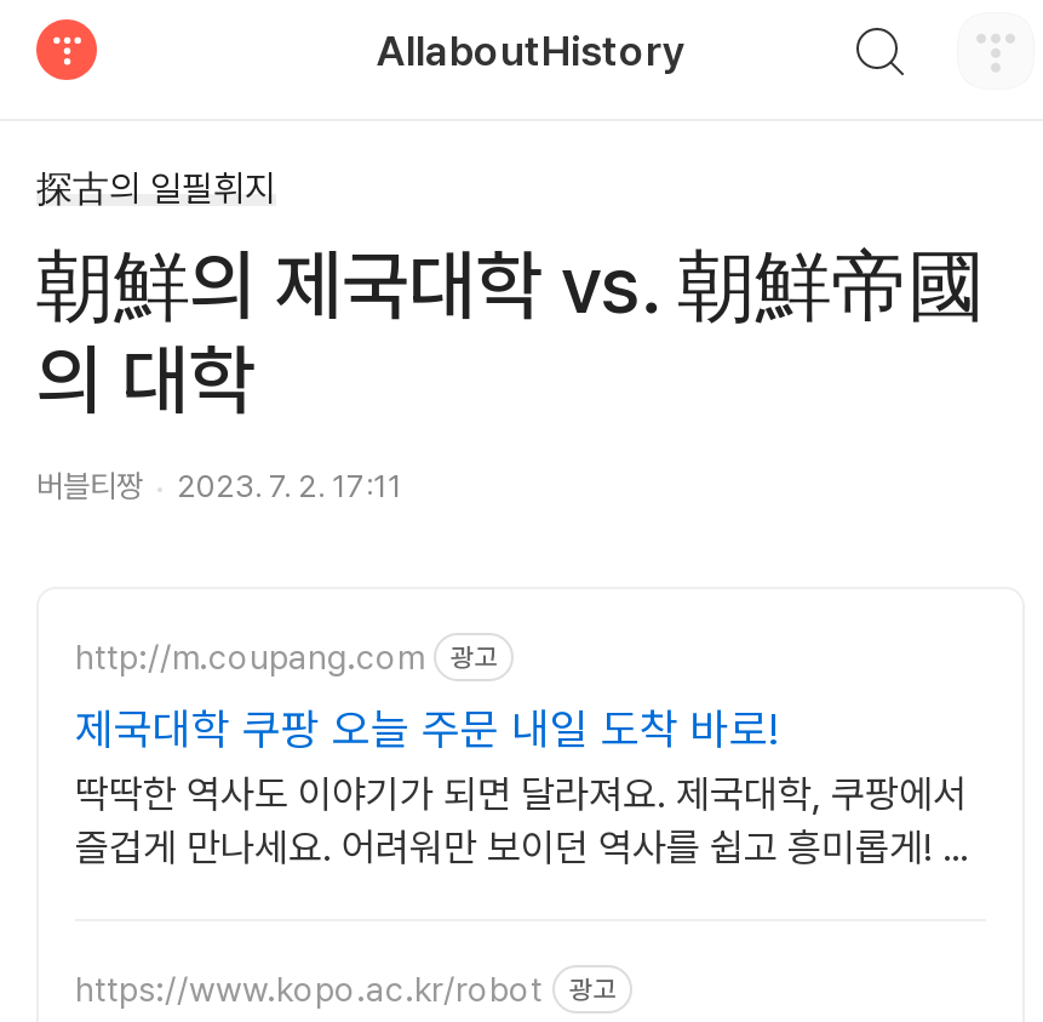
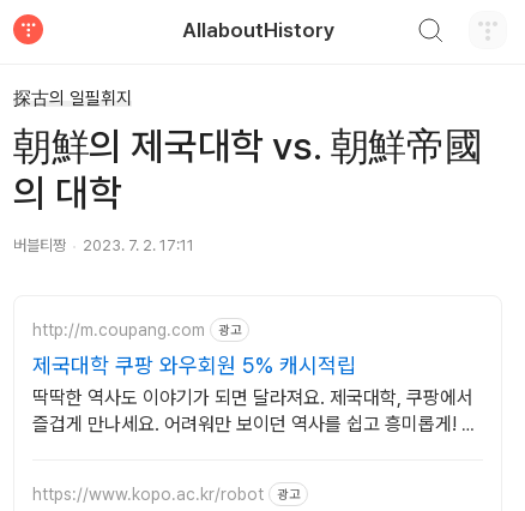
[75,703,778,754] 제국대학 쿠팡 오늘 주문 내일 도착 바로! -> [32,353,356,378] 제국대학 쿠팡 와우회원 5% 캐시적립

